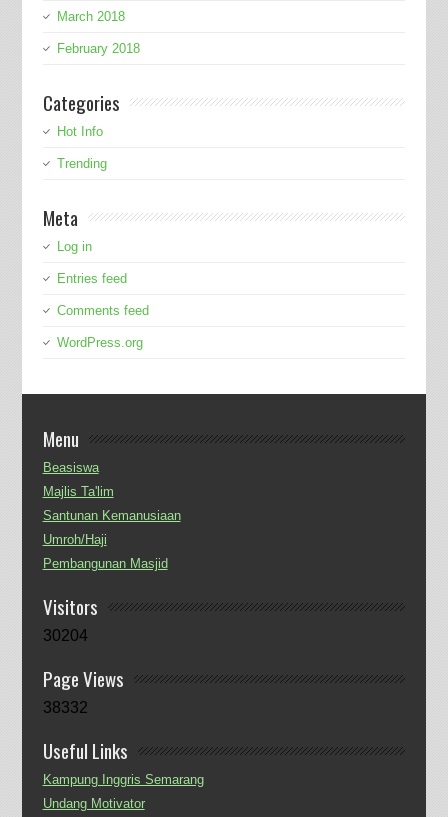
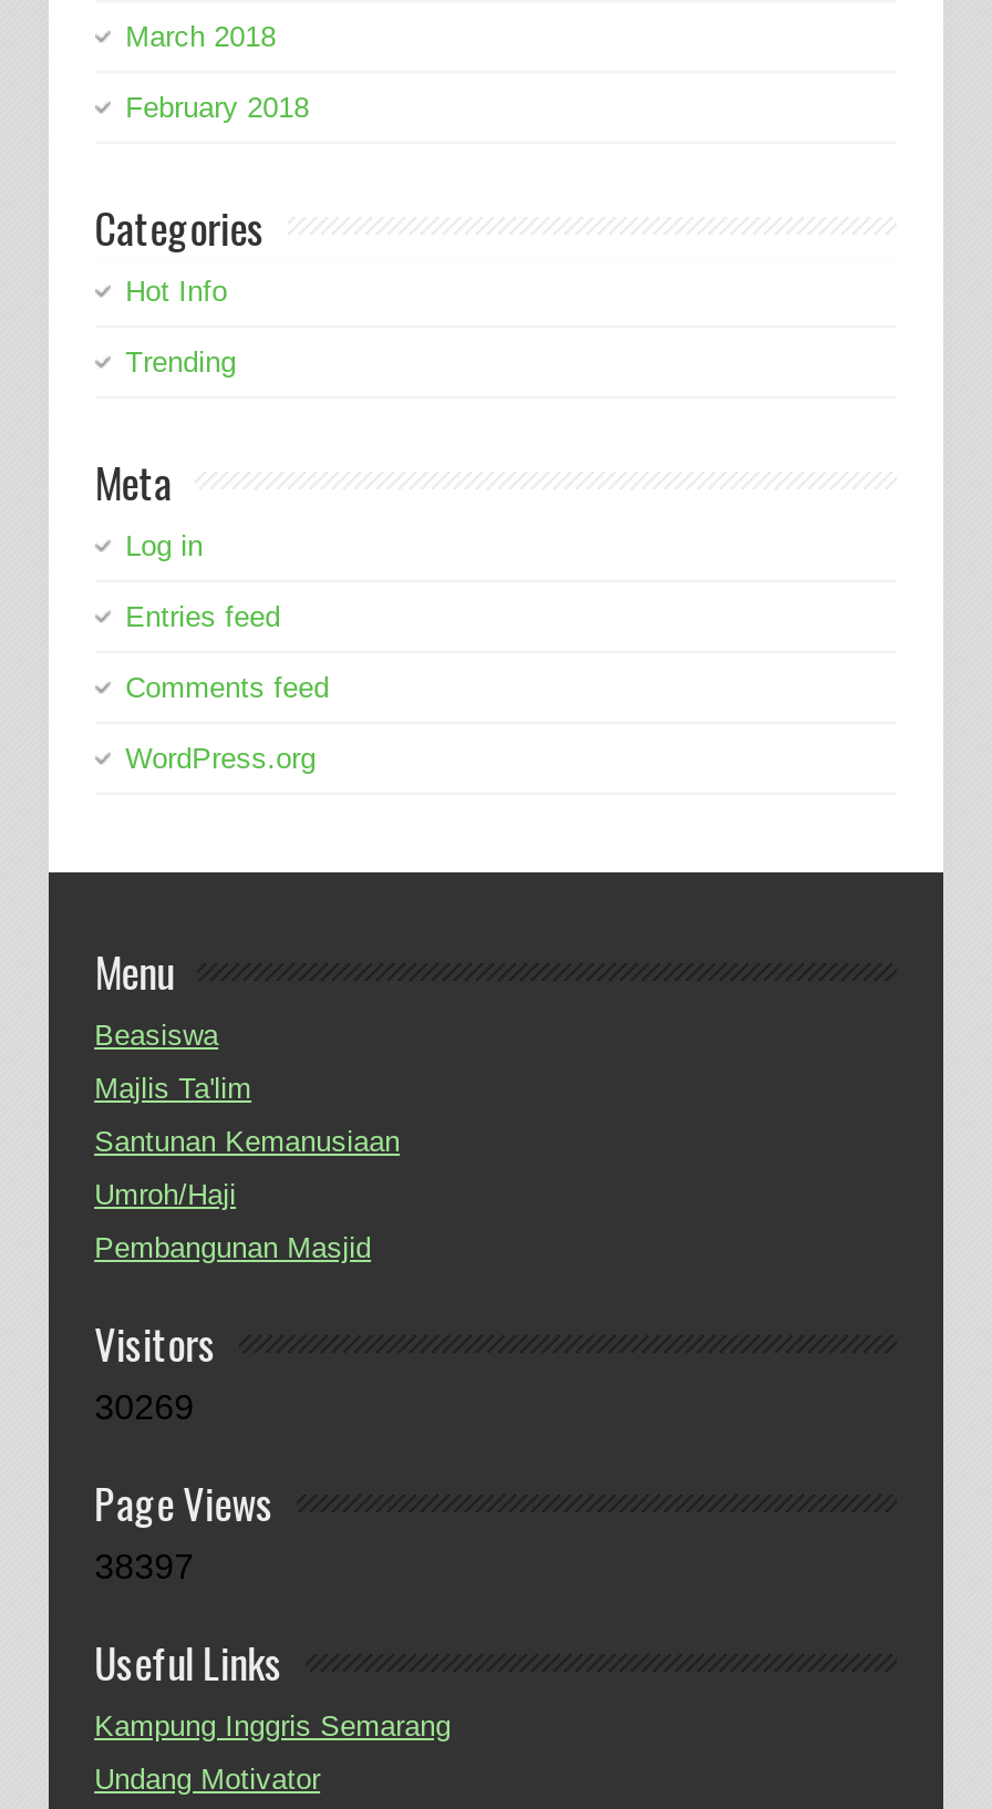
[43,627,88,644] 30204 -> [94,1389,194,1427] 30269
[43,699,88,716] 38332 -> [94,1548,194,1586] 38397

